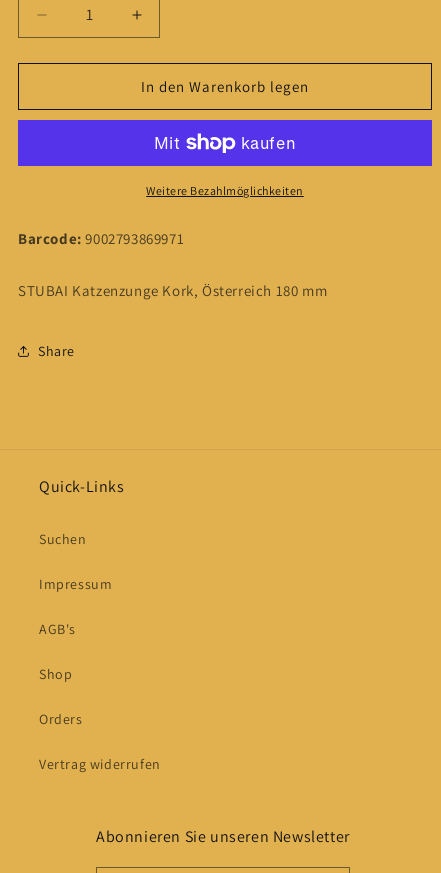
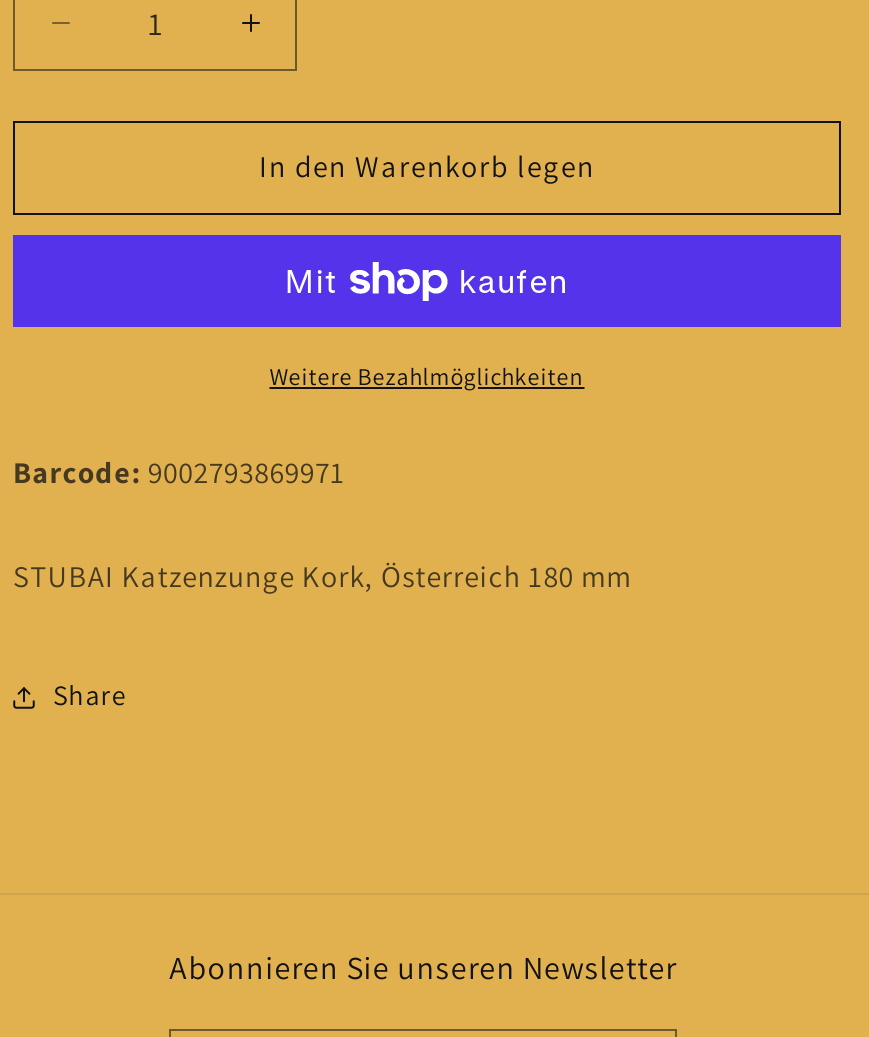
[39,476,161,773] Quick-Links | Suchen | Impressum | AGB's | Shop | Orders | Vertrag widerrufen -> none

